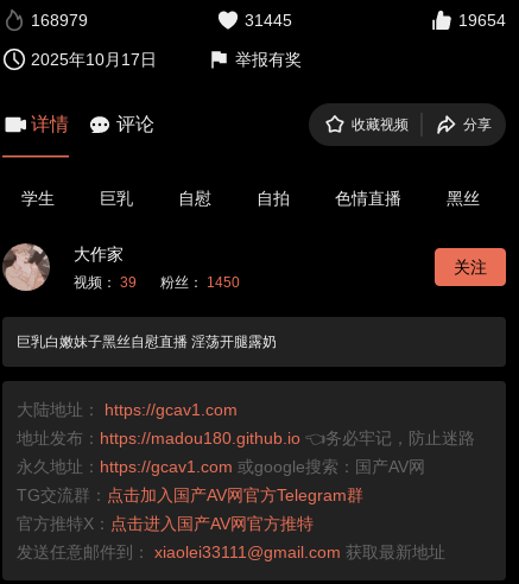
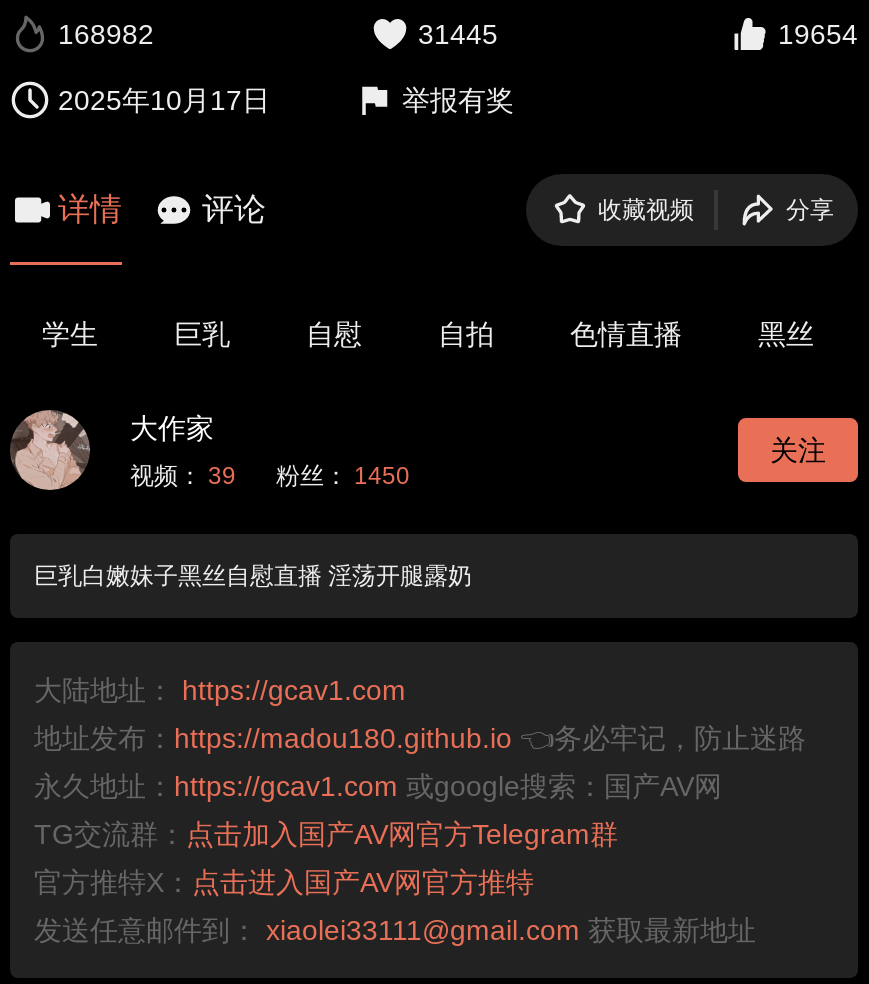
[31,10,88,29] 168979 -> [58,17,154,49] 168982

